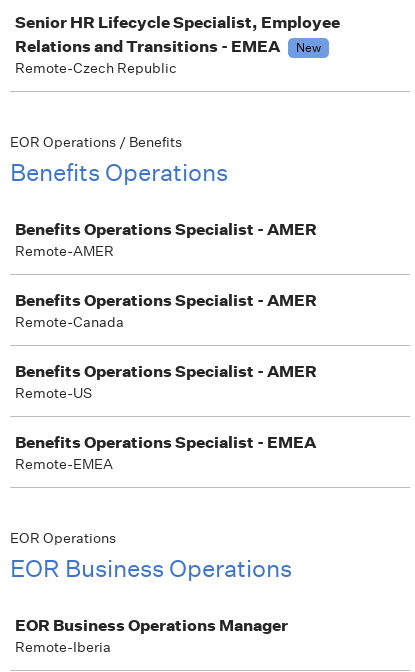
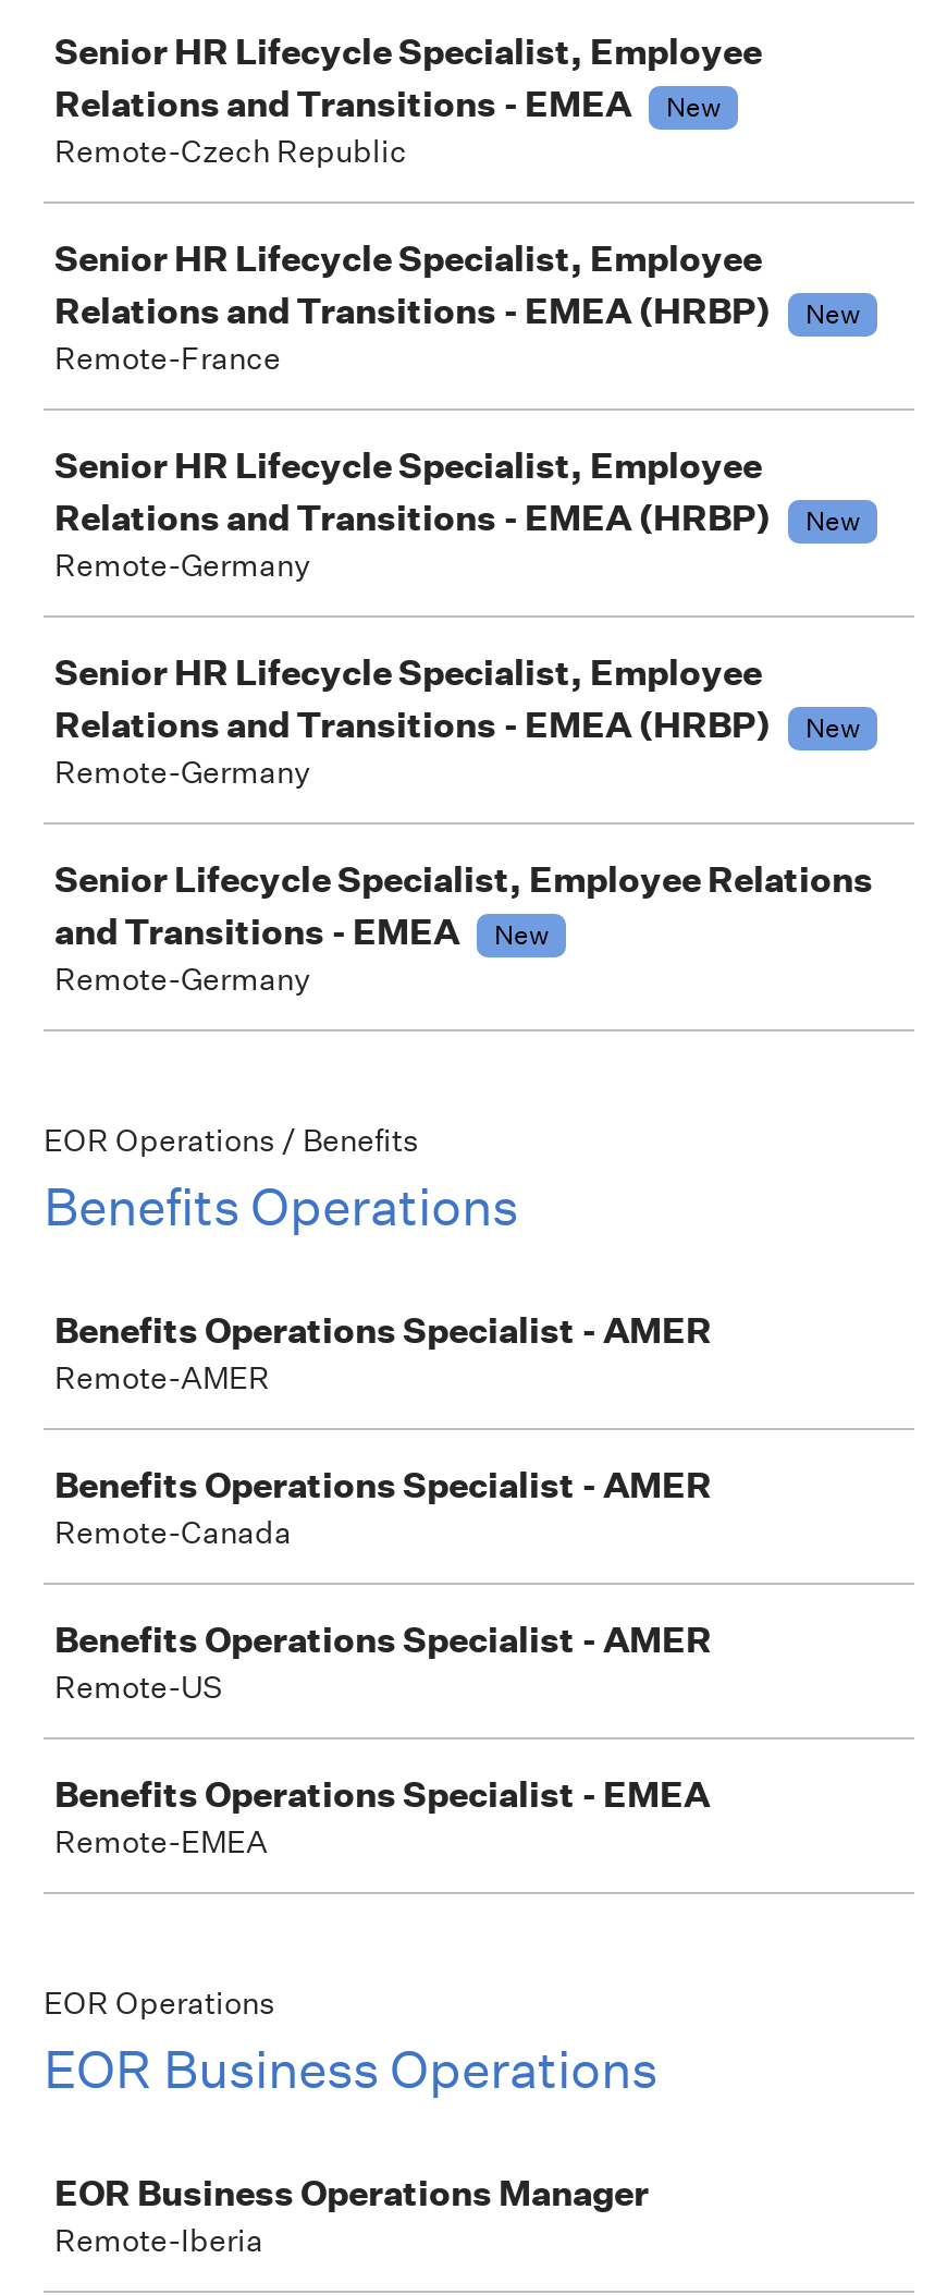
none -> [54,236,873,999] Senior HR Lifecycle Specialist, Employee | Relations and Transitions - EMEA (HRBP) | New | Remote-France | Senior HR Lifecycle Specialist, Employee | Relations and Transitions - EMEA (HRBP) | New | Remote-Germany | Senior HR Lifecycle Specialist, Employee | Relations and Transitions - EMEA (HRBP) | New | Remote-Germany | Senior Lifecycle Specialist, Employee Relations | and Transitions - EMEA | New | Remote-Germany

